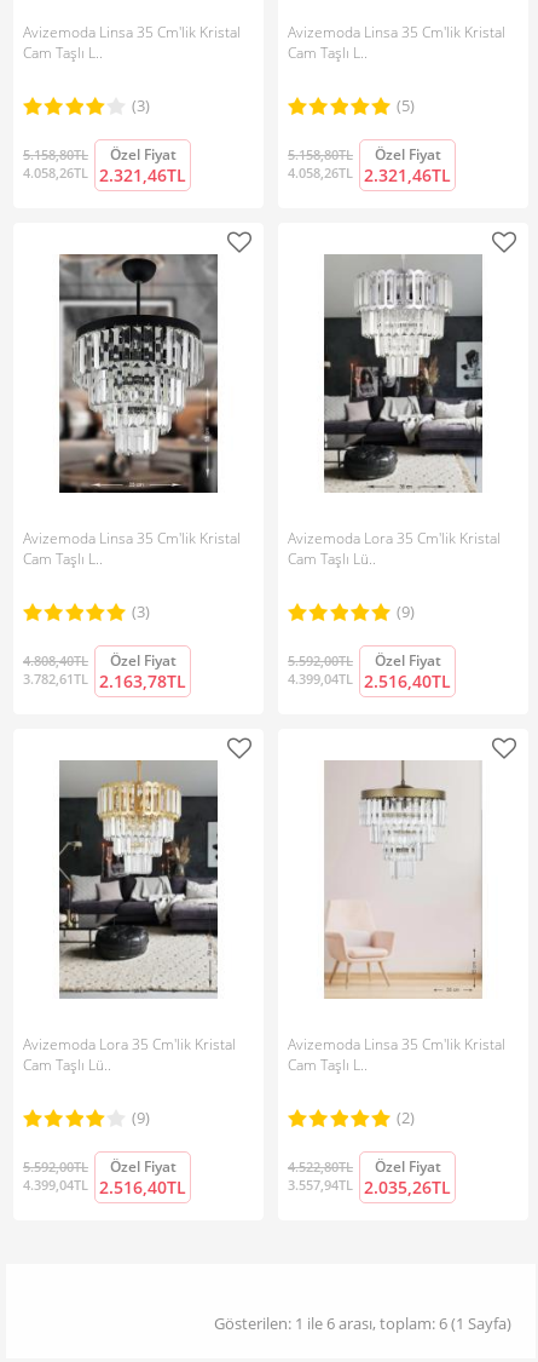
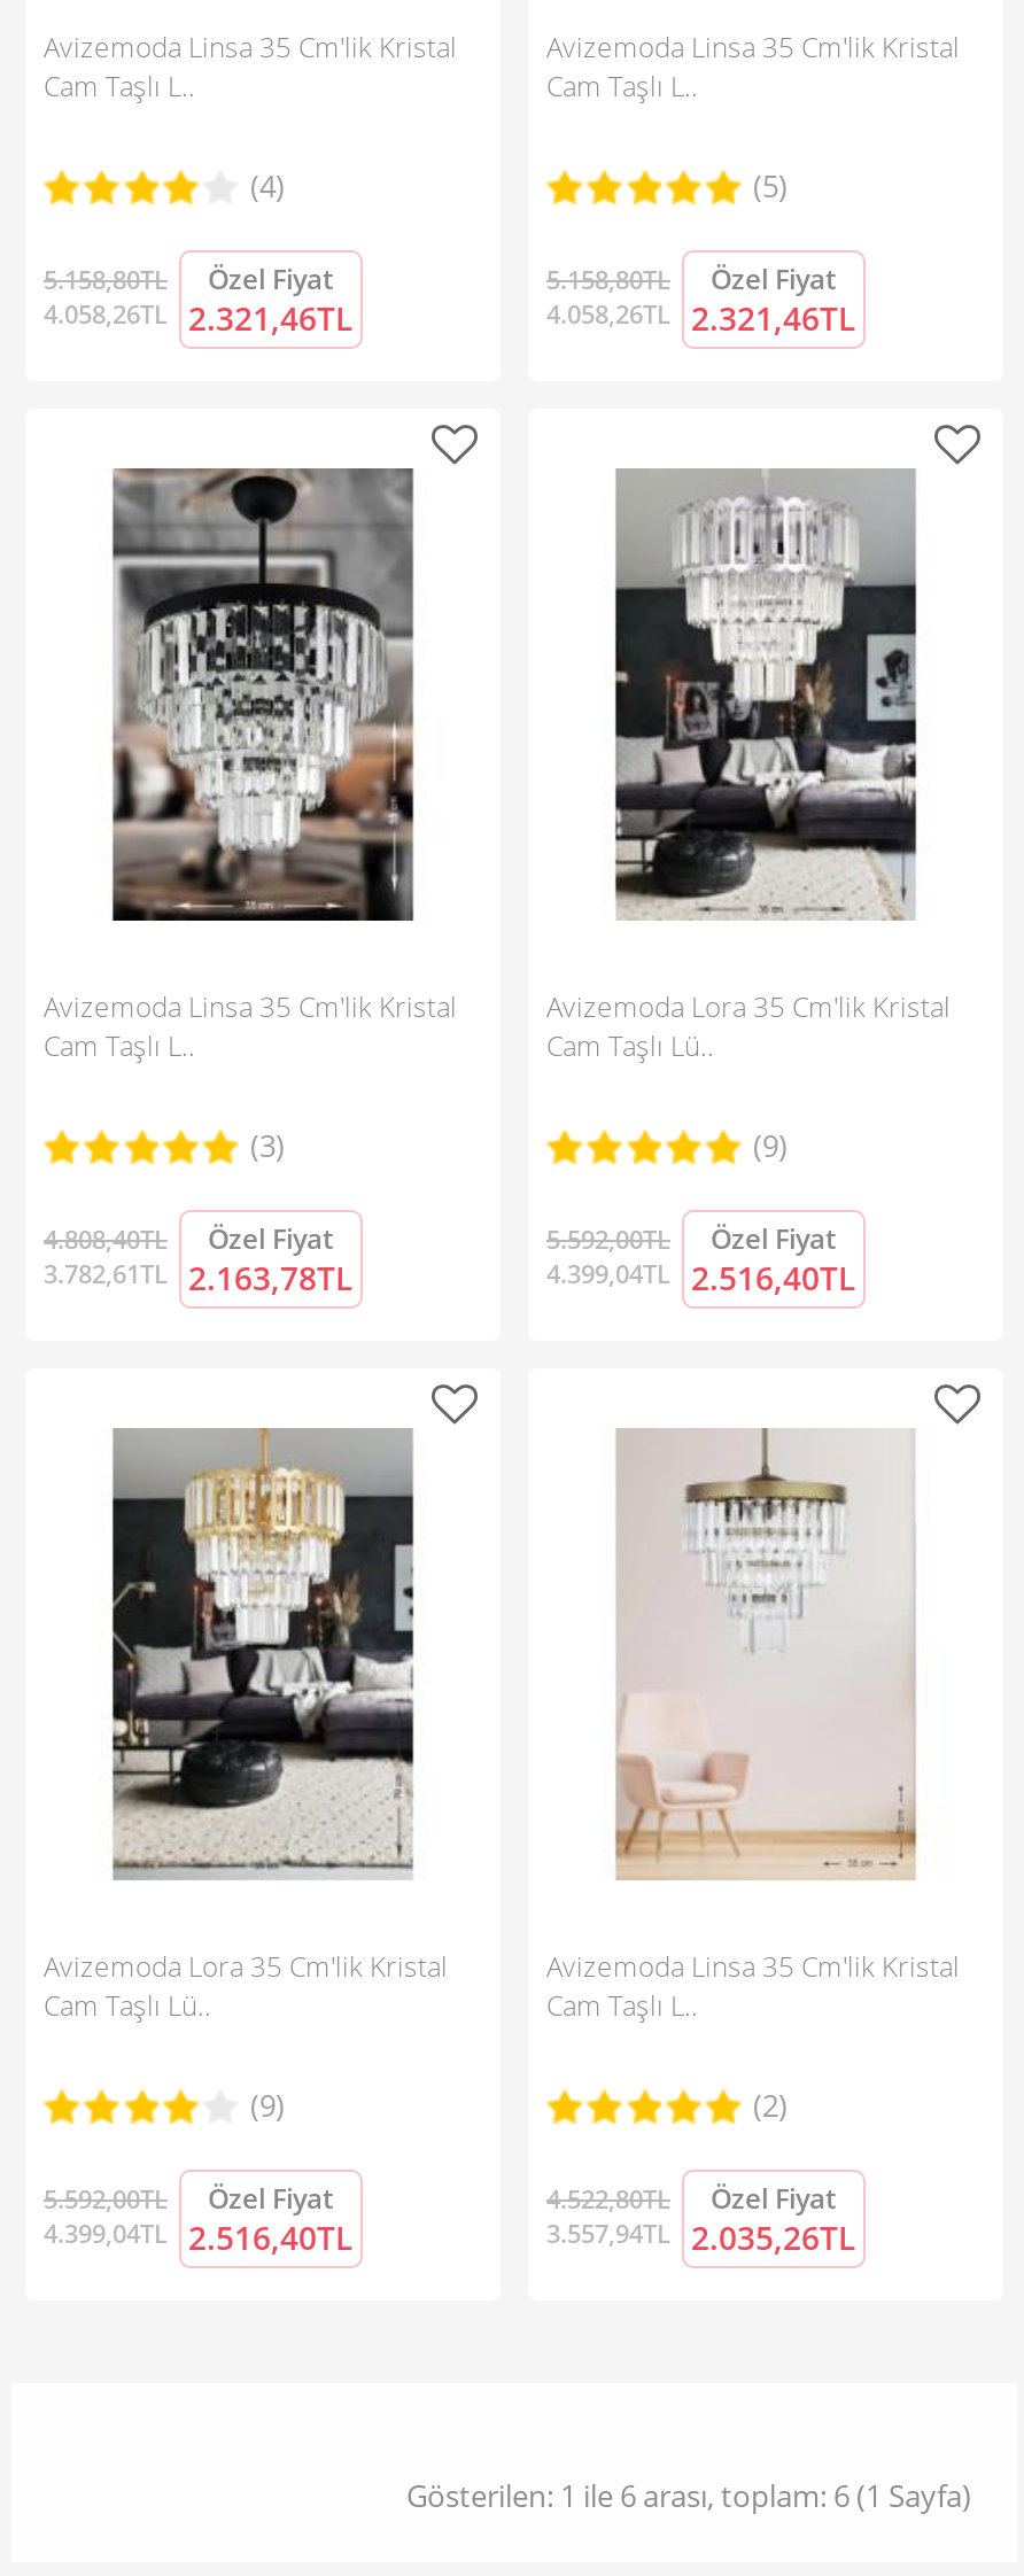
[132,94,150,116] (3) -> [250,165,285,207] (4)

